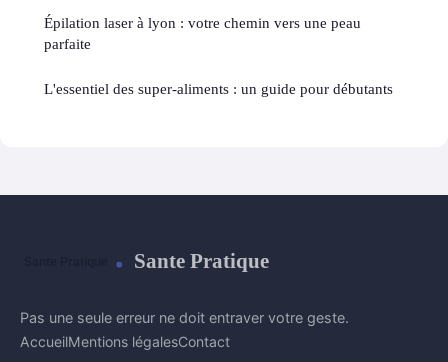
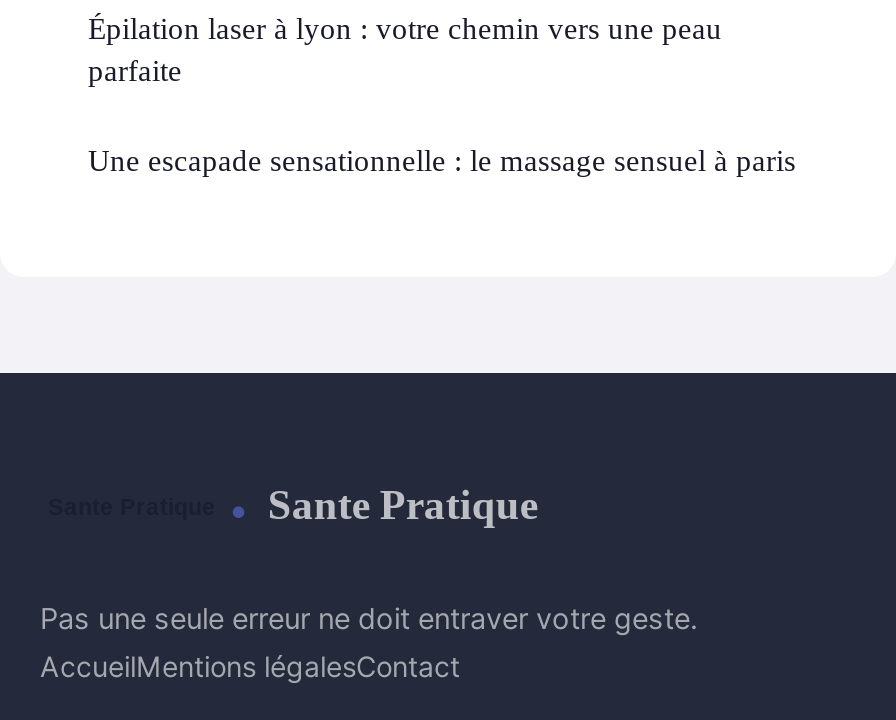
[44,80,393,97] L'essentiel des super-aliments : un guide pour débutants -> [88,143,796,177] Une escapade sensationnelle : le massage sensuel à paris

